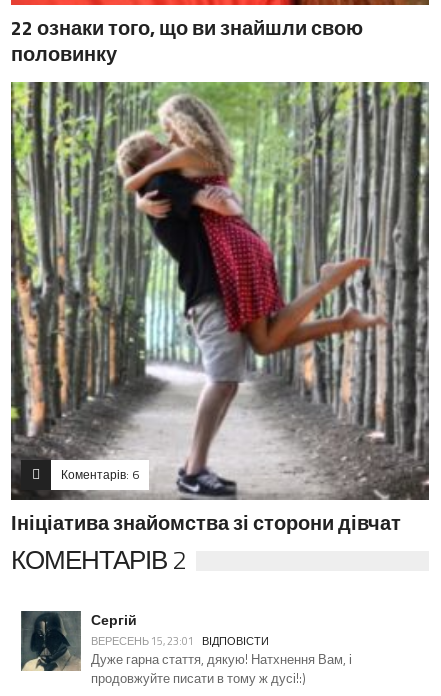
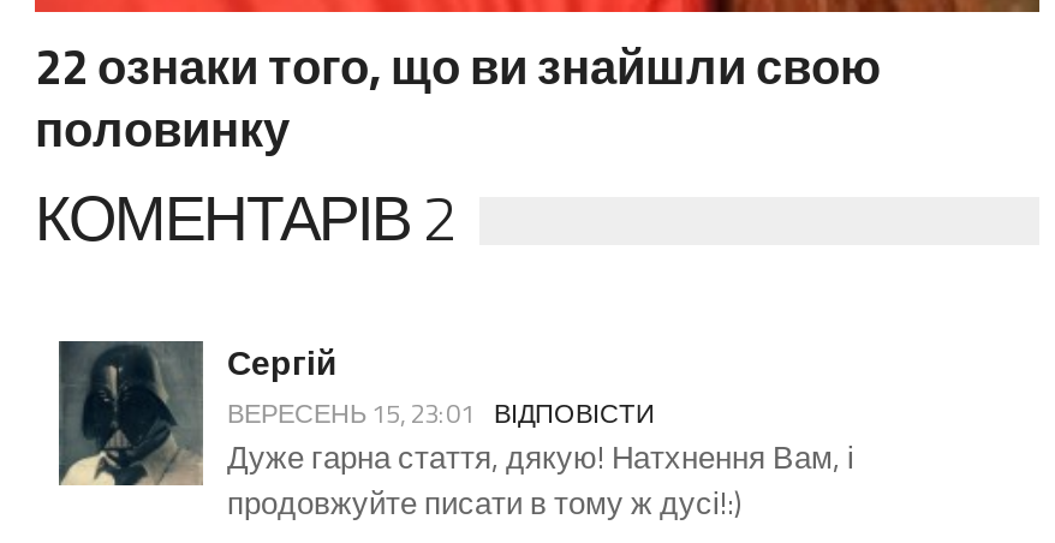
[10,81,430,538] [image] | Коментарів: 6 | Ініціатива знайомства зі сторони дівчат -> none

